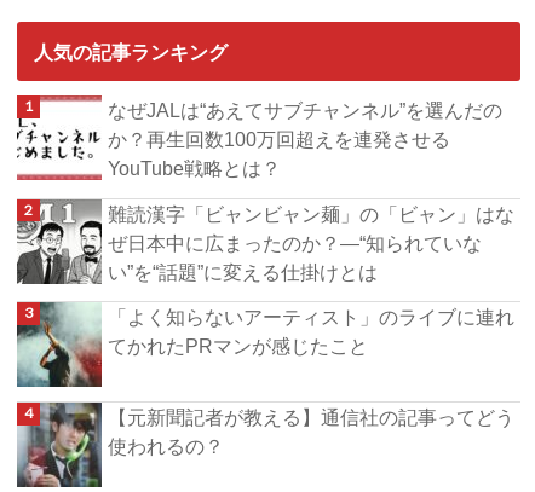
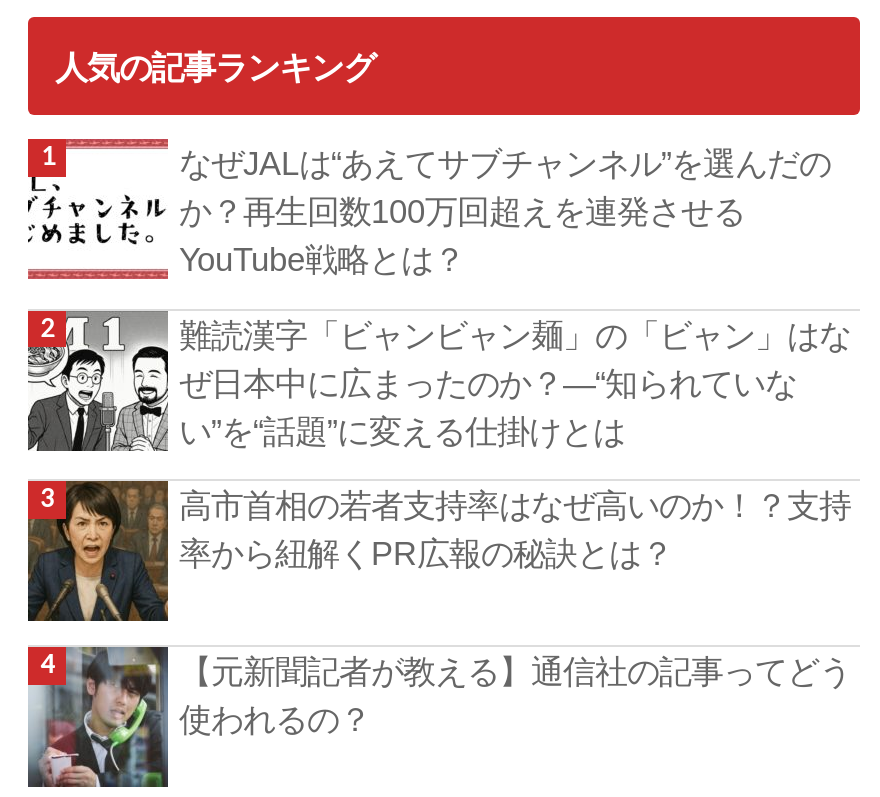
[16,301,515,388] [image] | 「よく知らないアーティスト」のライブに連れ | てかれたPRマンが感じたこと -> [26,479,851,623] [image] | 高市首相の若者支持率はなぜ高いのか！？支持 | 率から紐解くPR広報の秘訣とは？

